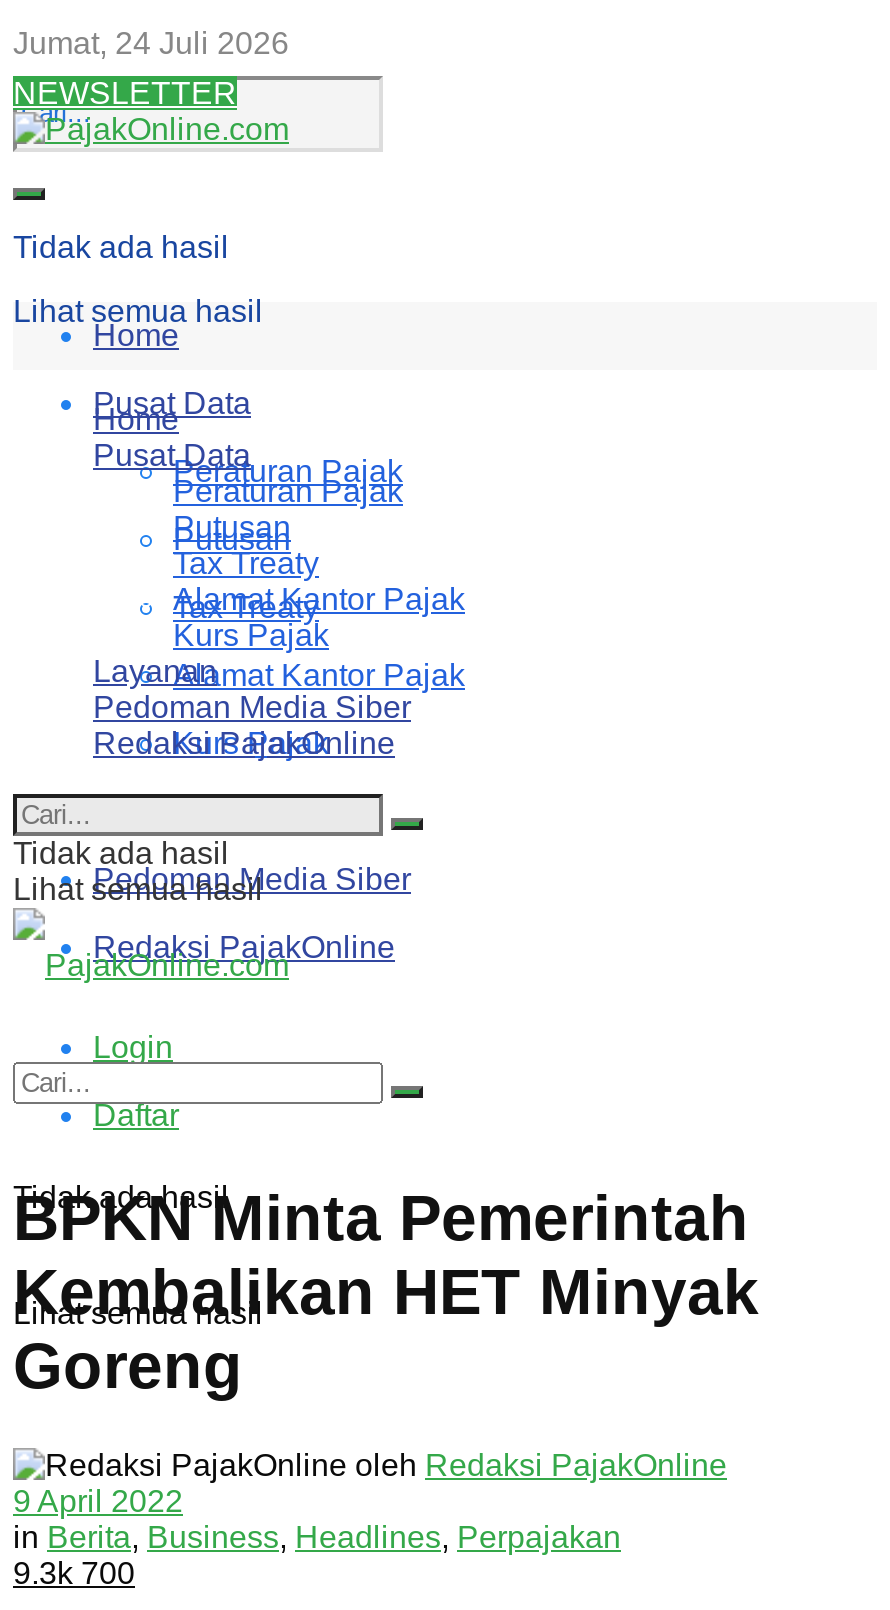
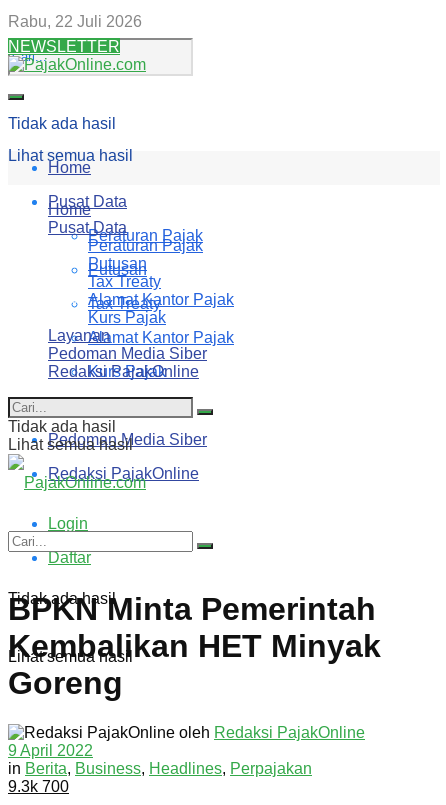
[13,26,289,60] Jumat, 24 Juli 2026 -> [8,13,142,30] Rabu, 22 Juli 2026

